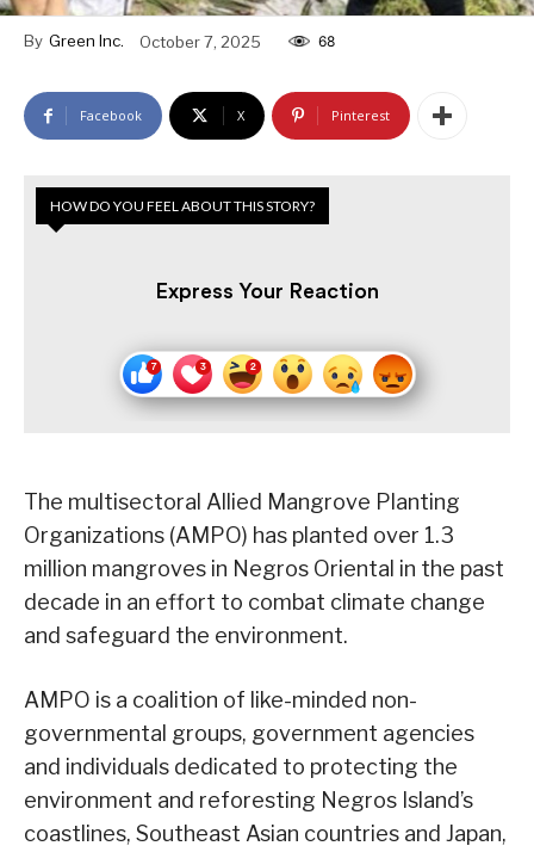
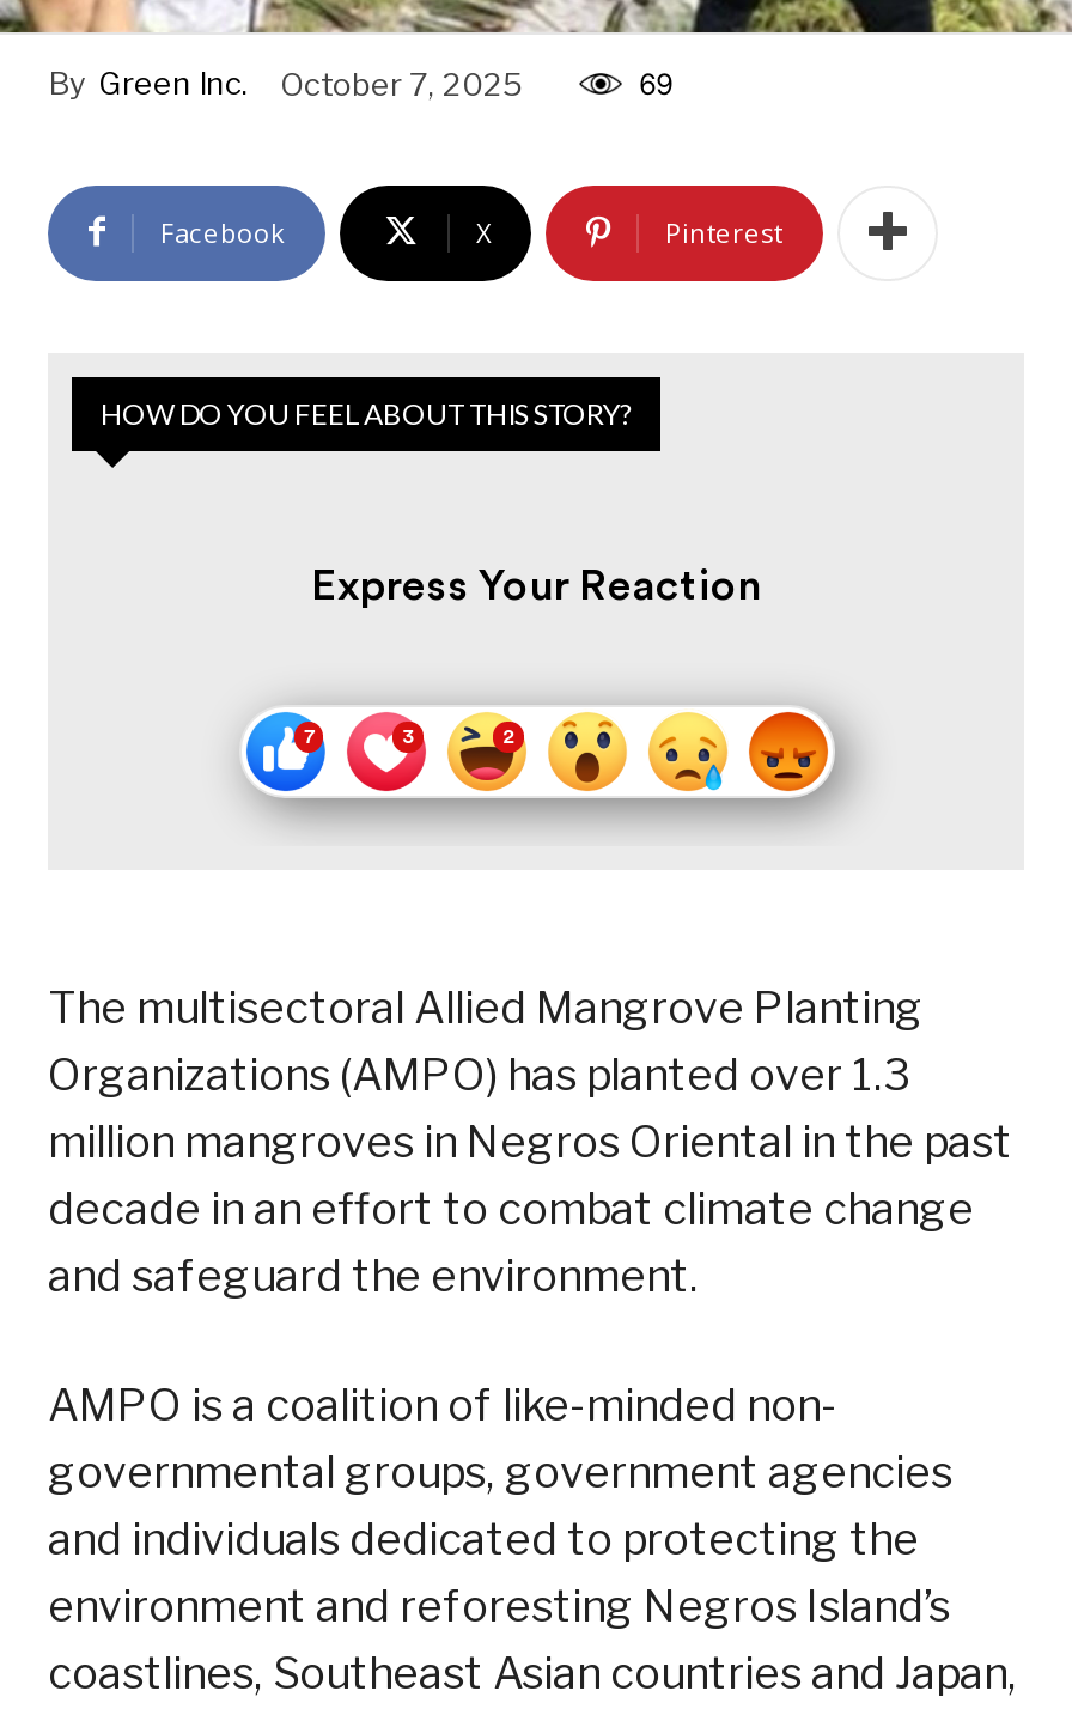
[318,32,335,50] 68 -> [639,65,672,101] 69

